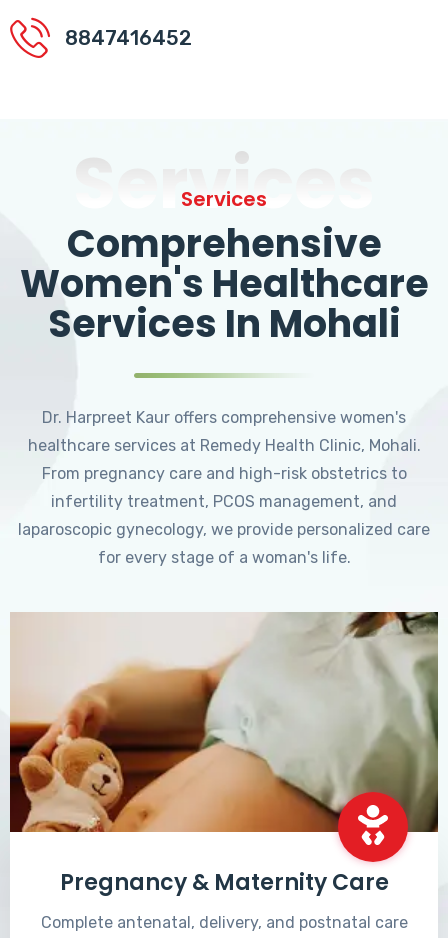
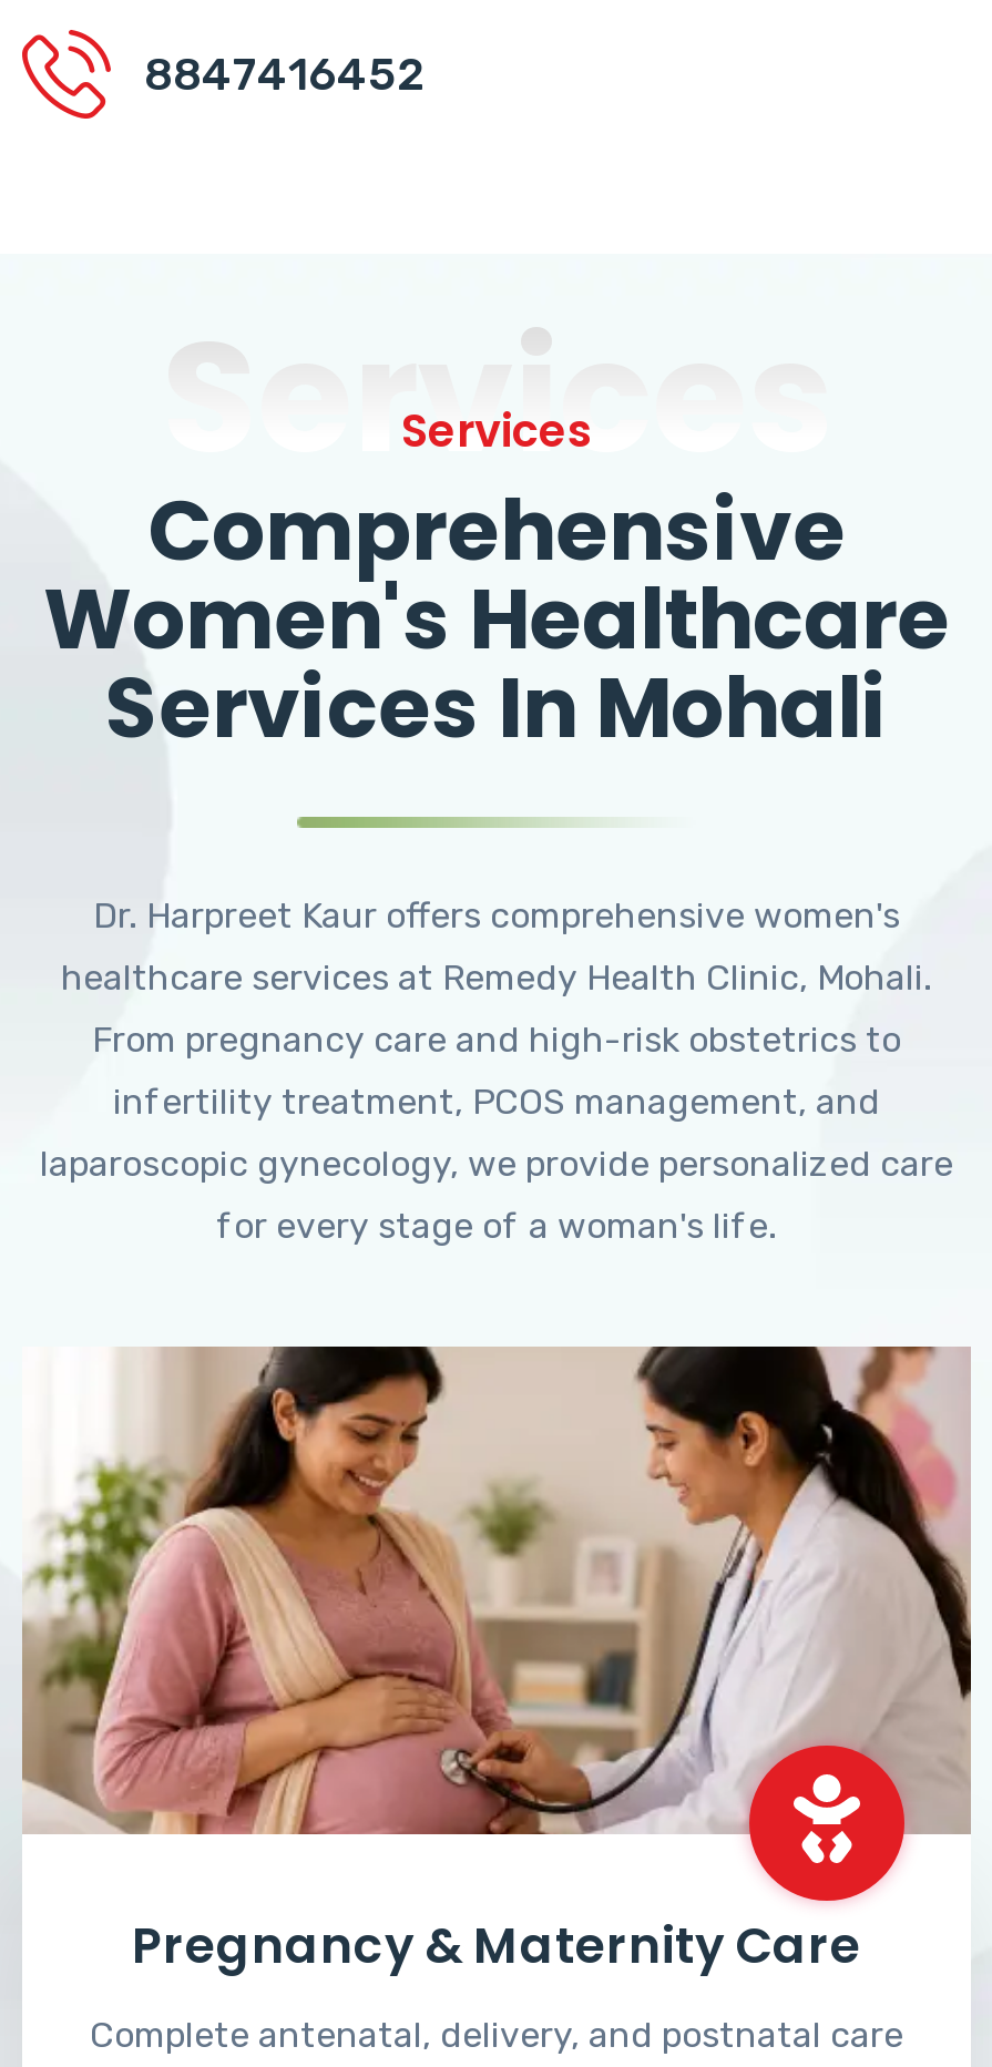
[9,611,439,833] [image] -> [22,1344,973,1836] [image]

